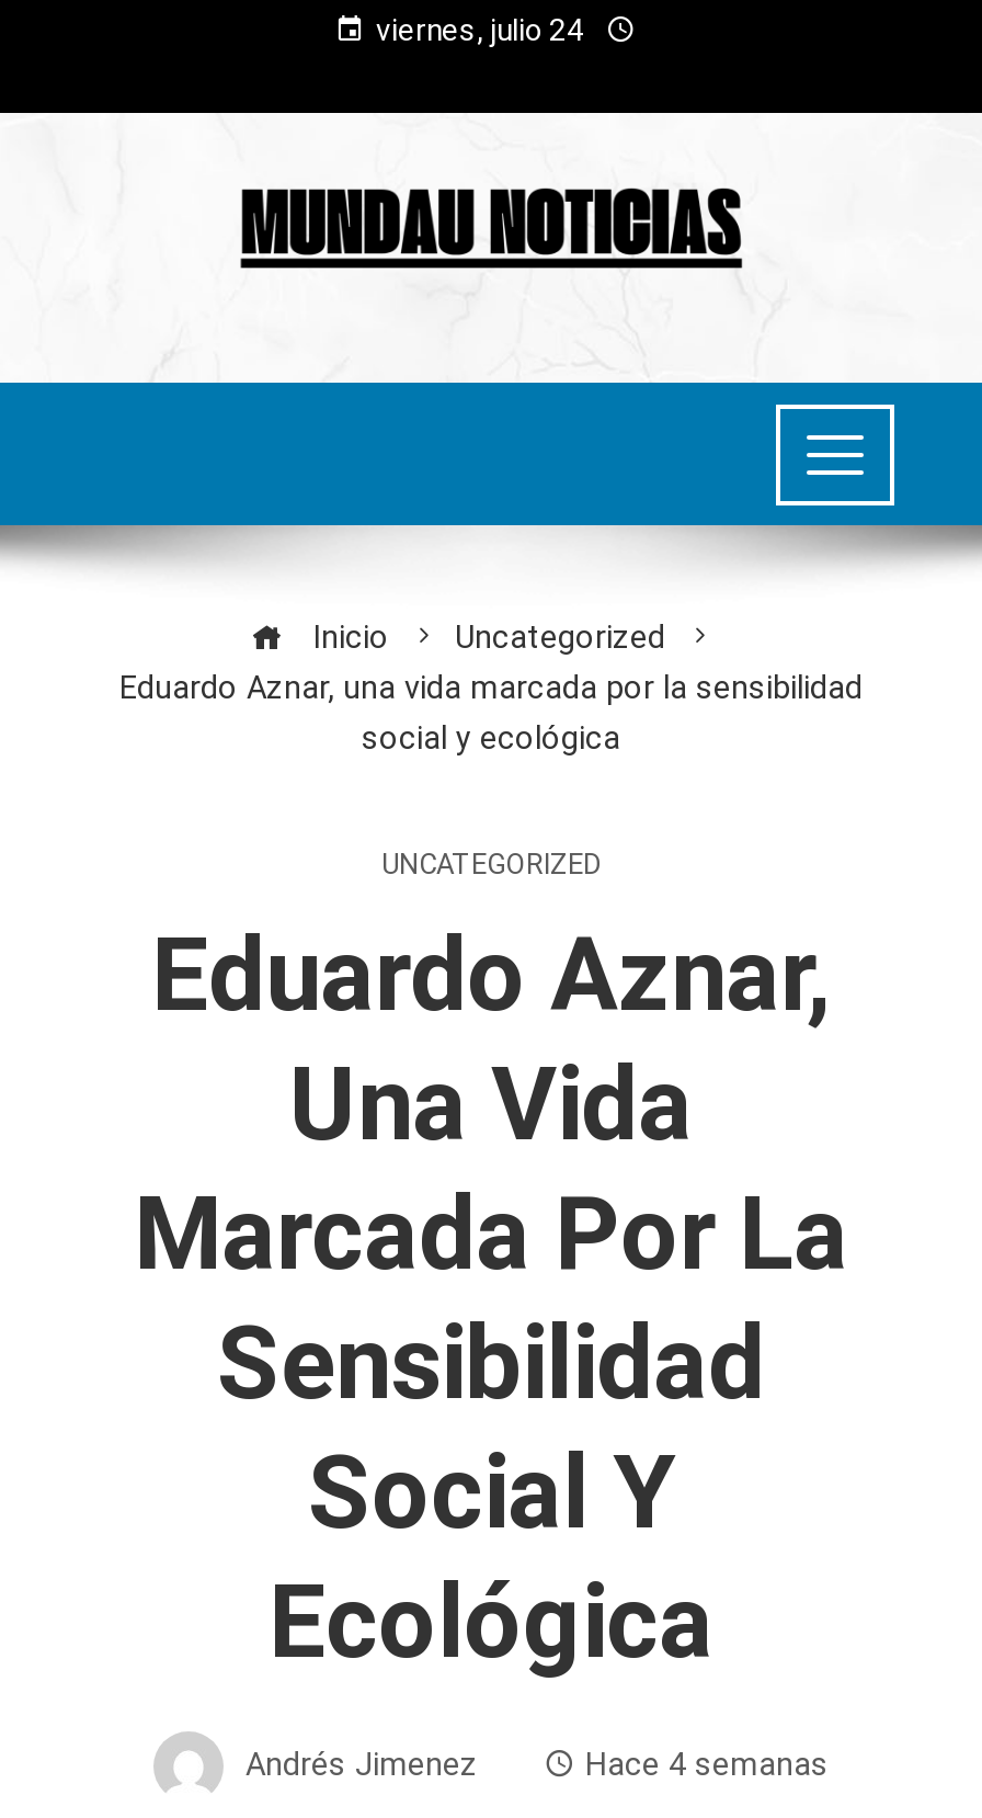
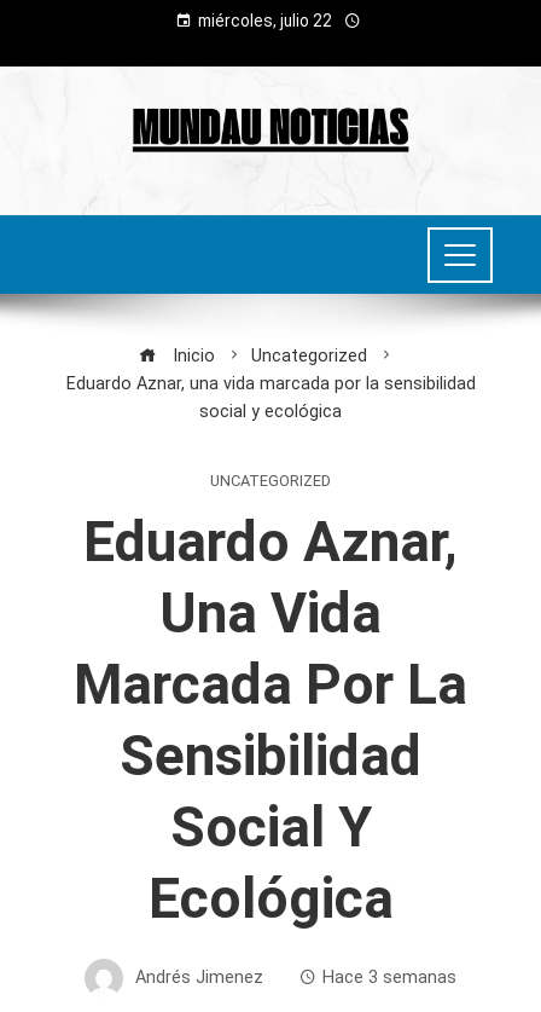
[376,12,584,47] viernes, julio 24 -> [197,11,331,30] miércoles, julio 22
[585,1746,829,1784] Hace 4 semanas -> [322,967,456,988] Hace 3 semanas

